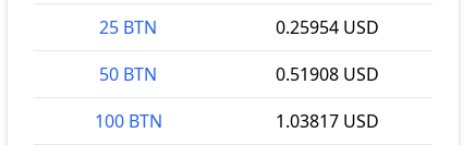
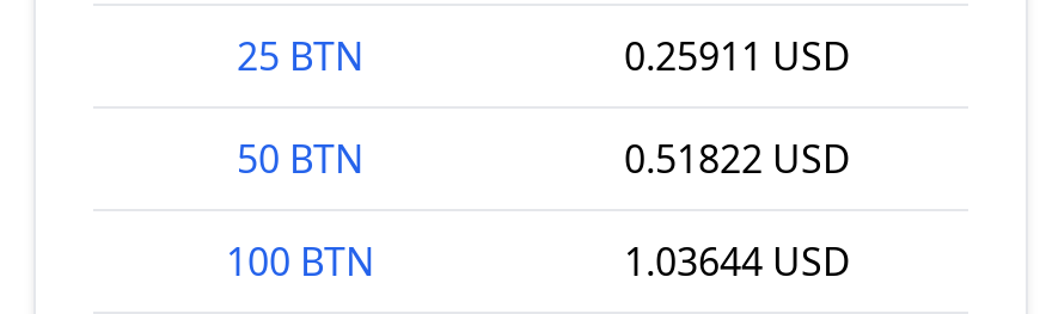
[276,15,379,39] 0.25954 USD -> [624,30,851,82] 0.25911 USD
[276,62,379,86] 0.51908 USD -> [624,133,851,185] 0.51822 USD
[276,109,379,133] 1.03817 USD -> [624,235,851,288] 1.03644 USD

